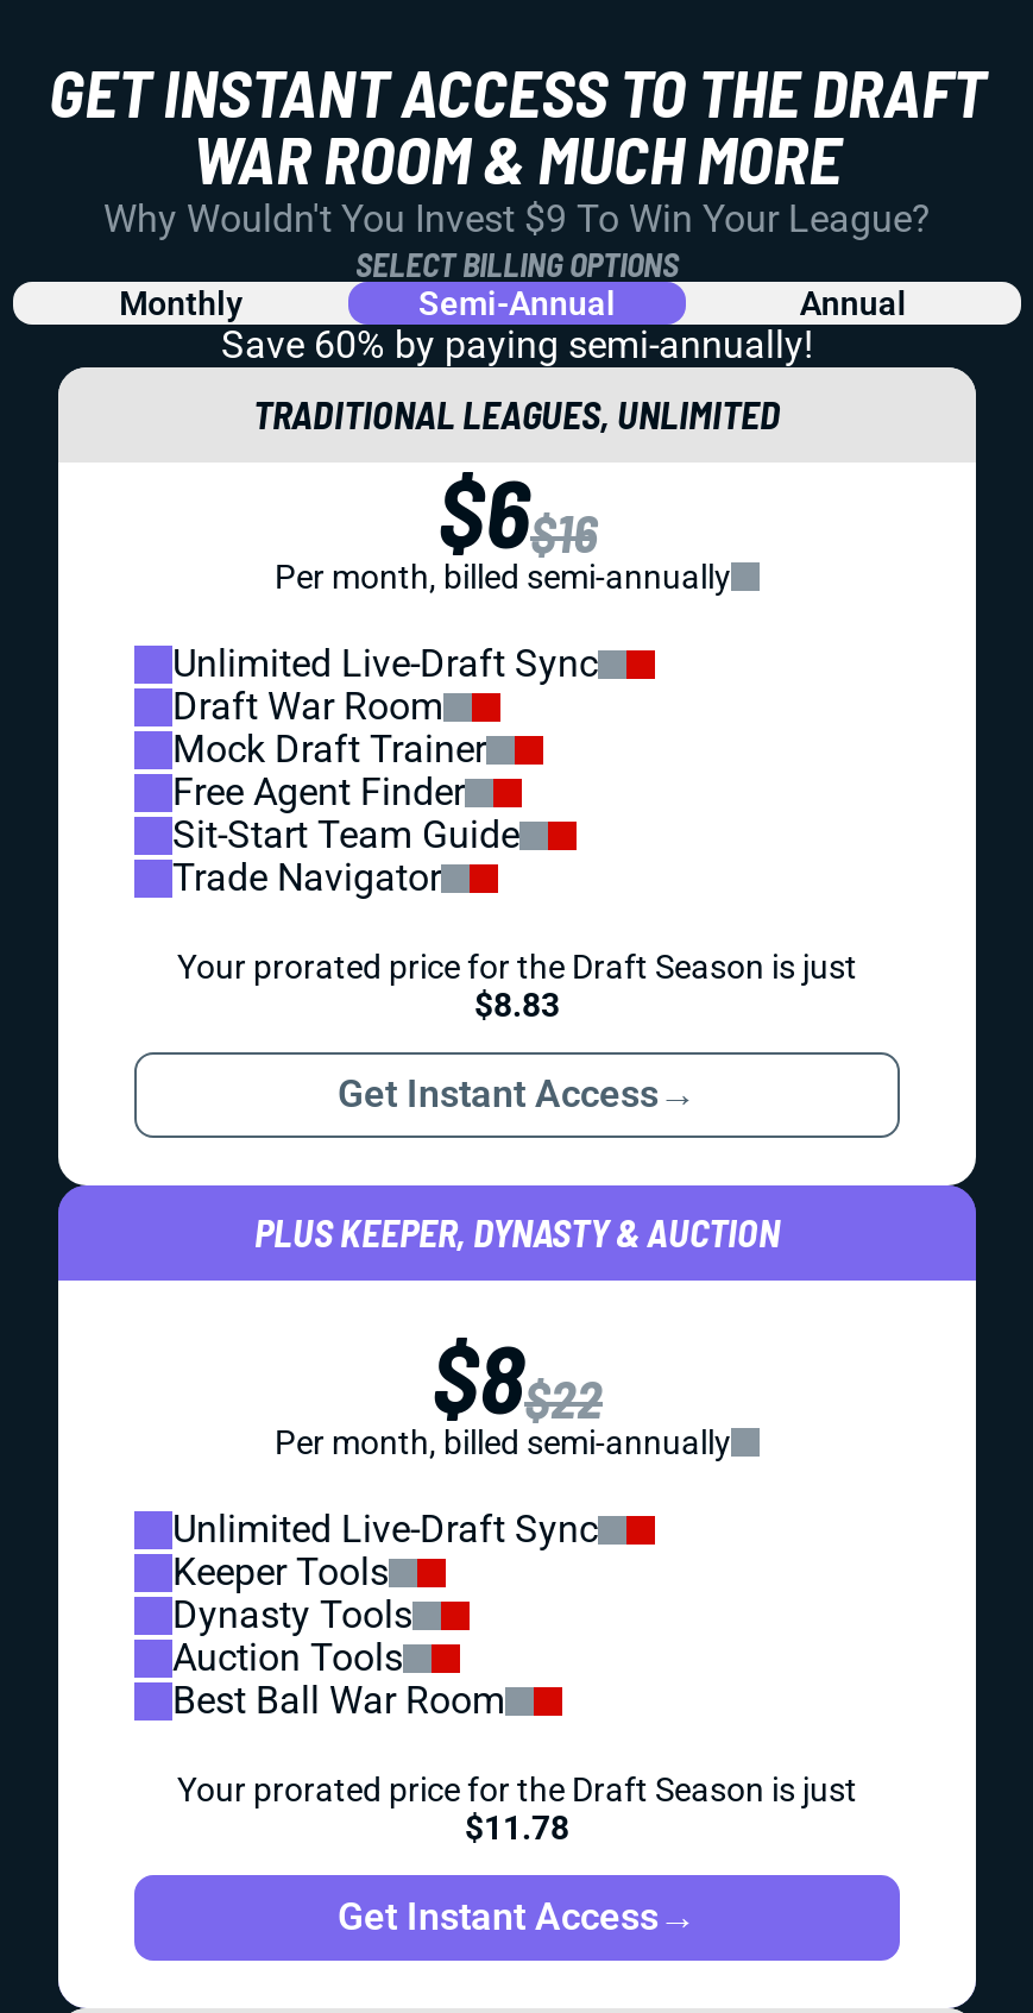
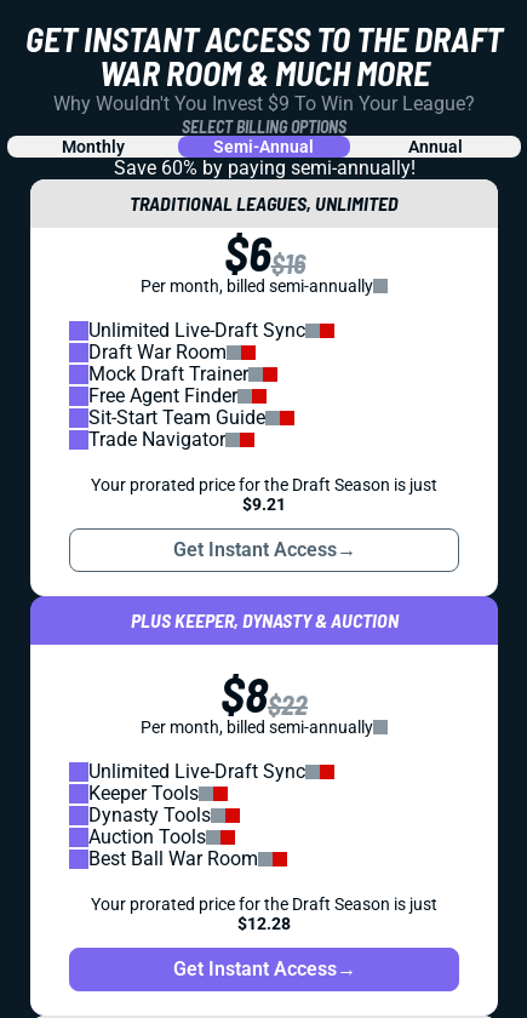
[474,986,560,1024] $8.83 -> [242,495,286,514] $9.21
[465,1809,569,1847] $11.78 -> [237,914,291,934] $12.28

